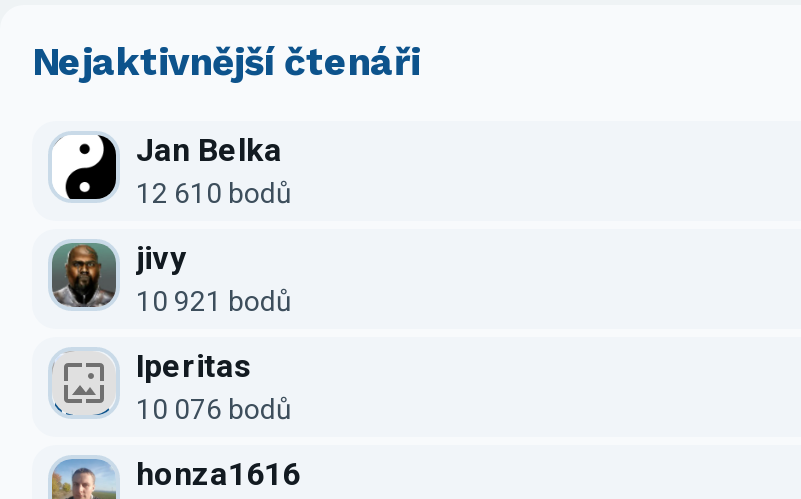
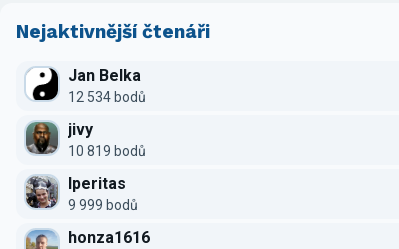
[136,178,292,210] 12 610 bodů -> [68,88,146,104] 12 534 bodů
[136,286,292,318] 10 921 bodů -> [68,142,146,158] 10 819 bodů
[52,353,292,426] [image] | 10 076 bodů -> [25,176,138,212] [image] | 9 999 bodů

